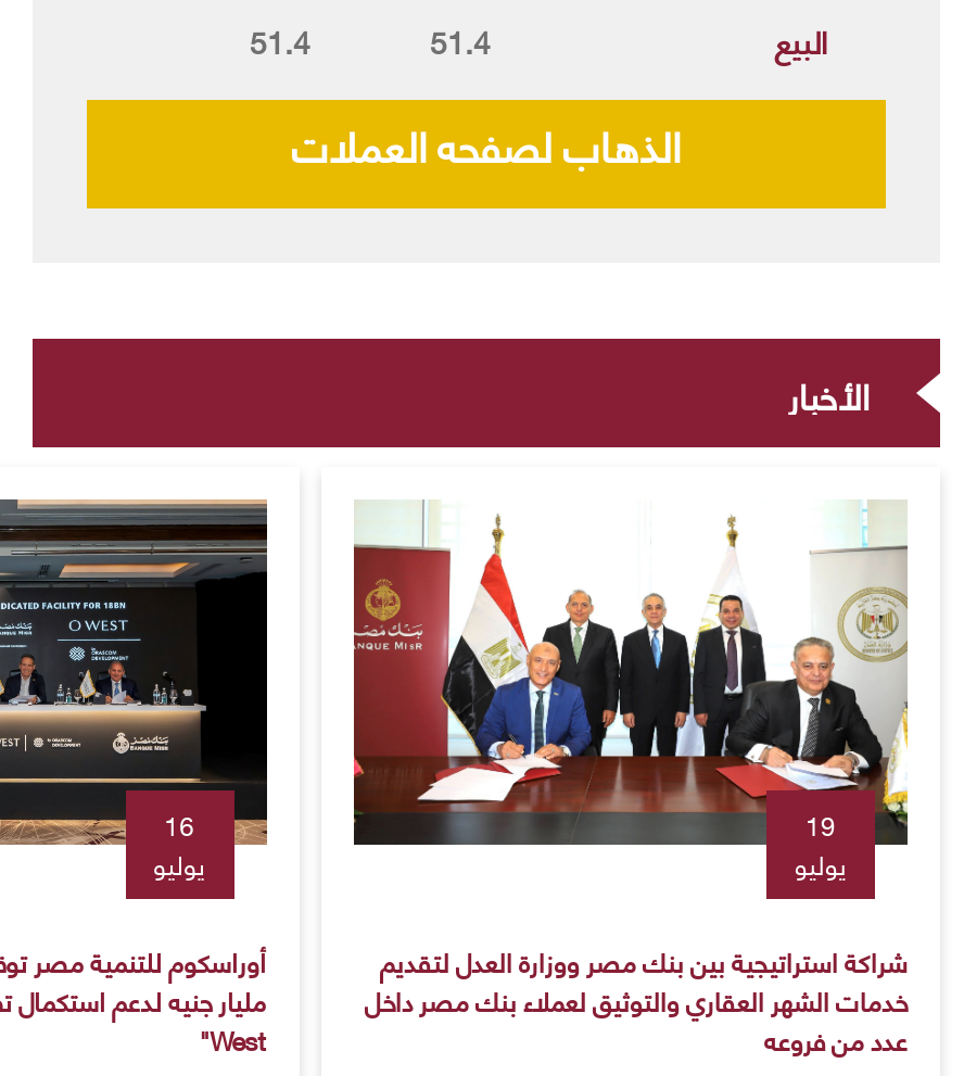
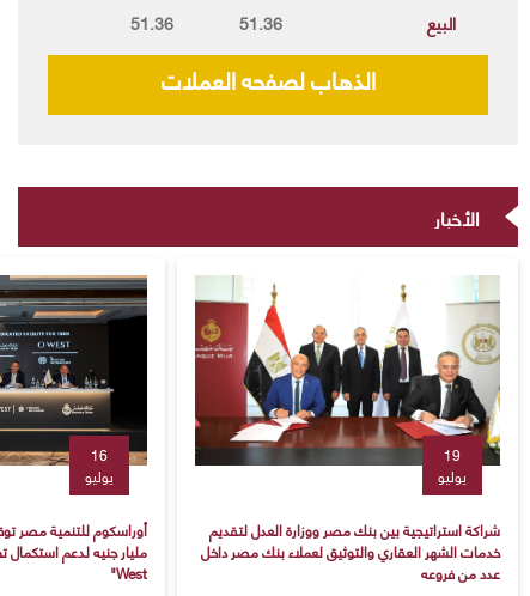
[250,13,310,67] 51.4 -> [130,7,173,37] 51.36
[430,13,491,67] 51.4 -> [239,7,282,37] 51.36

